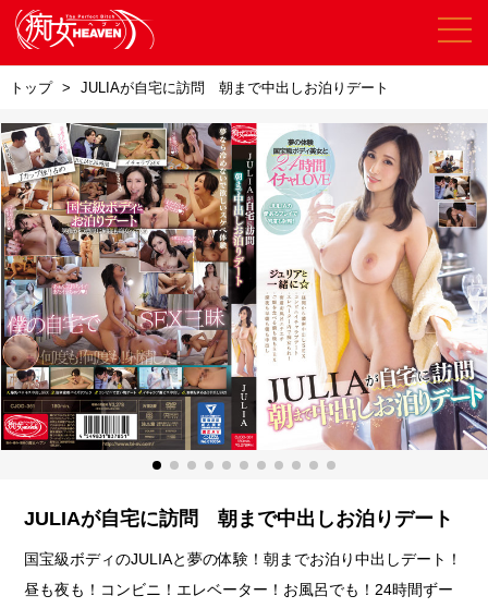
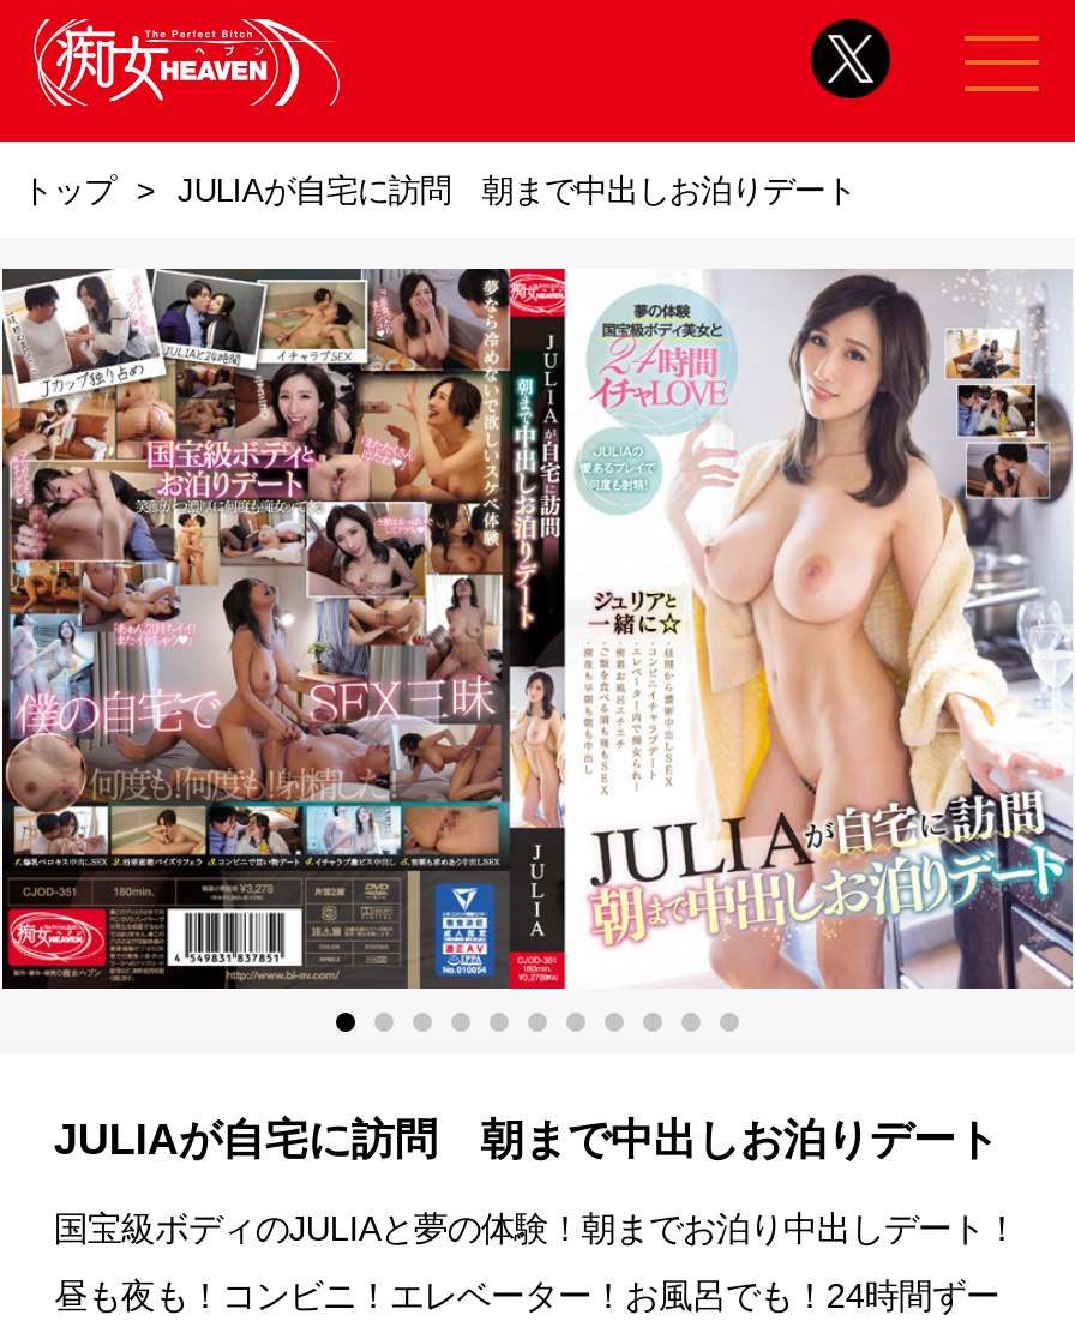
none -> [809,17,893,101] [image]

